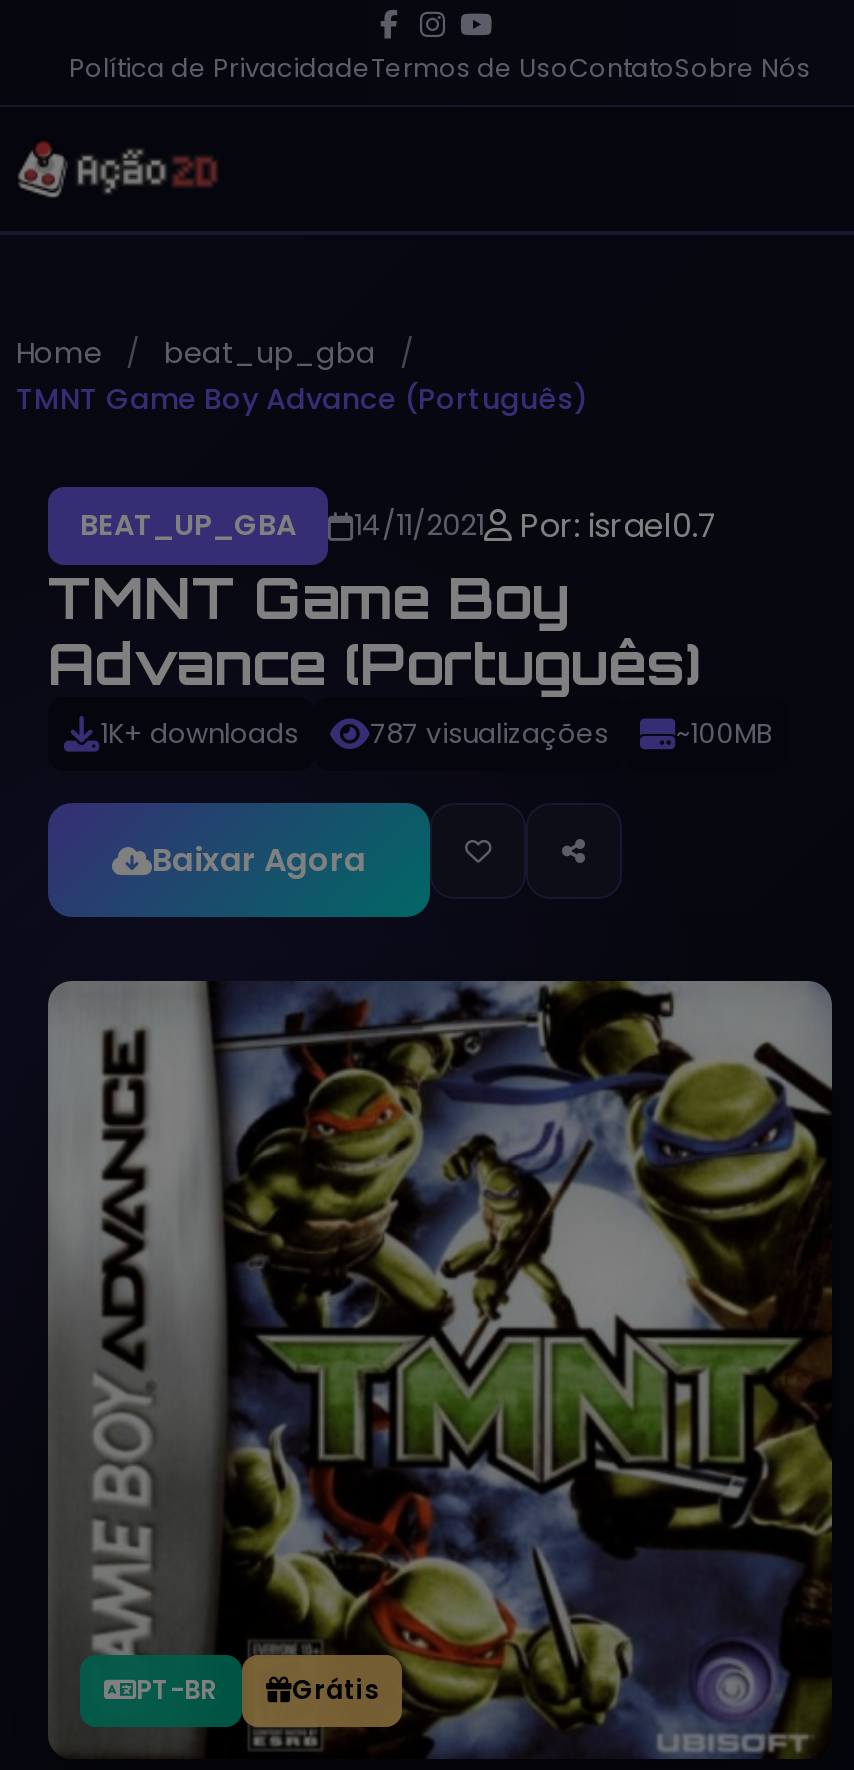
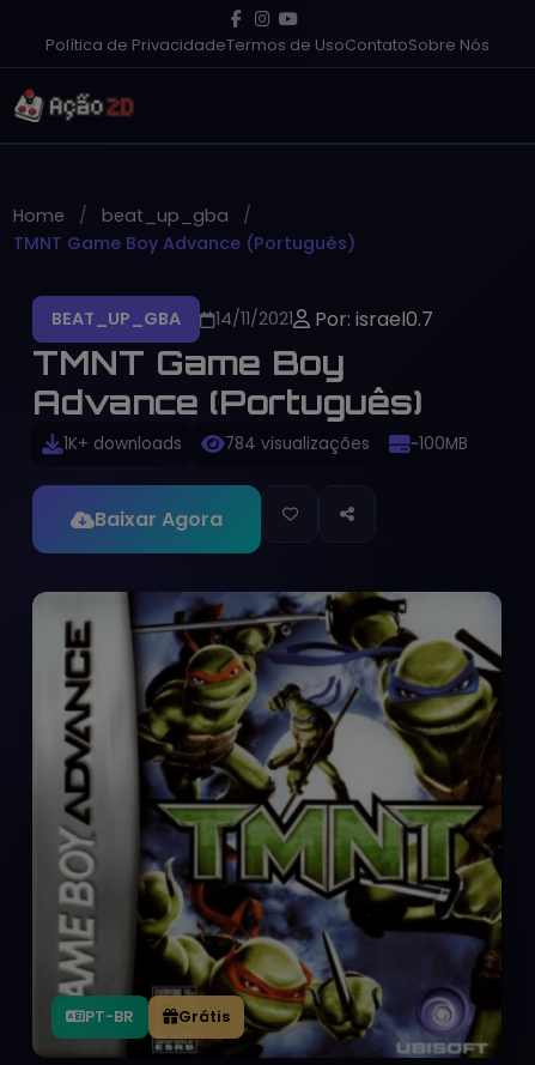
[370,715,608,753] 787 visualizações -> [225,432,370,455] 784 visualizações

